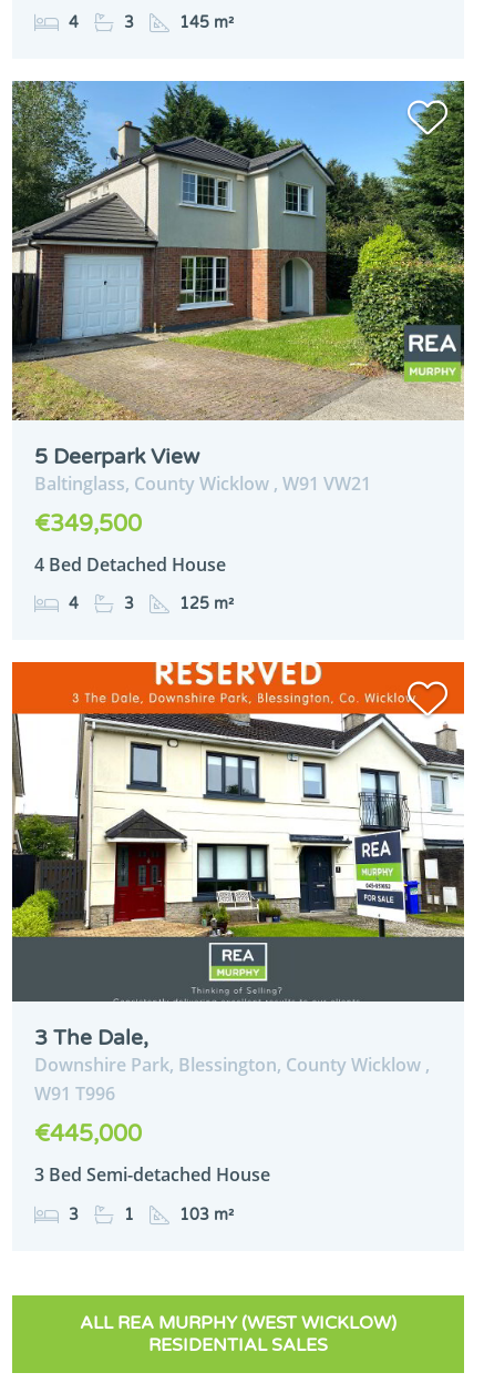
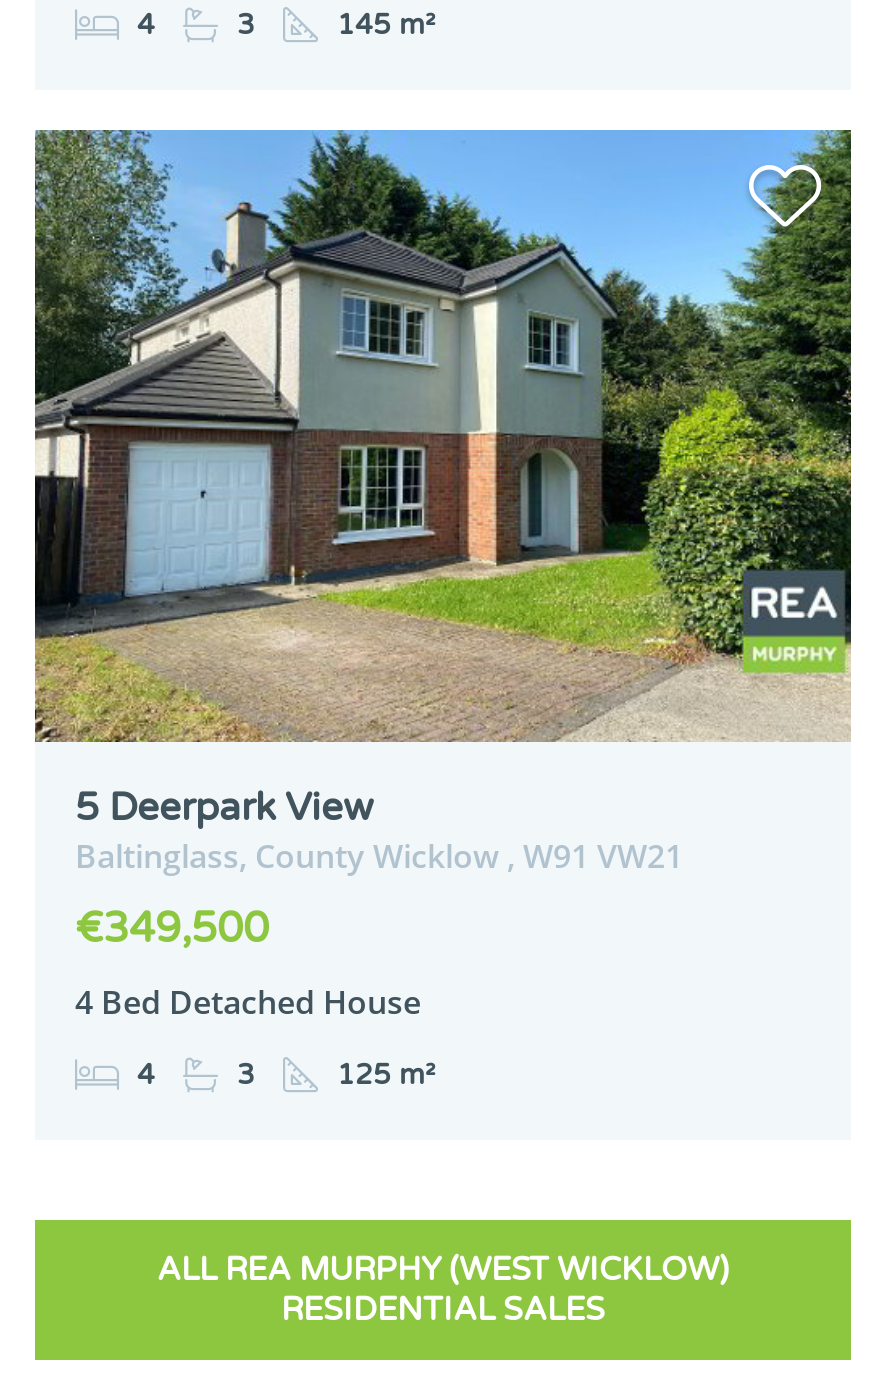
[11,661,465,1225] [image] | 3 The Dale, | Downshire Park, Blessington, County Wicklow , | W91 T996 | €445,000 | 3 Bed Semi-detached House | 3 | 1 | 103 m² -> none

